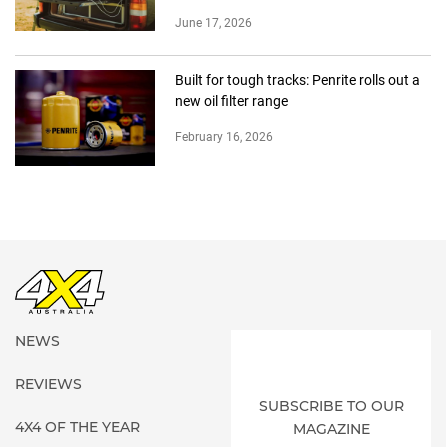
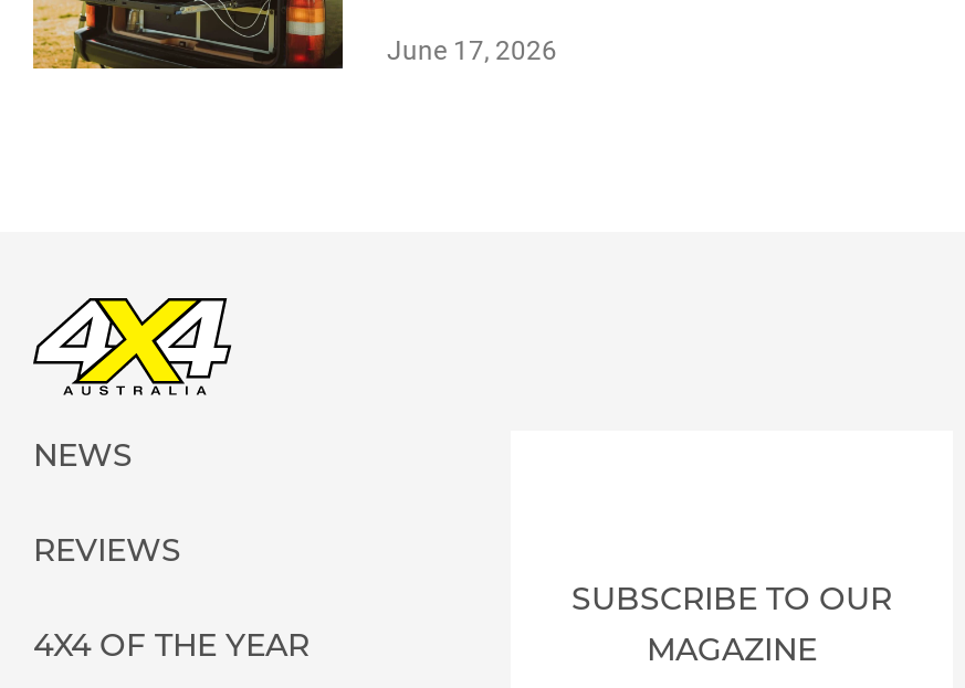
[14,69,420,167] [image] | Built for tough tracks: Penrite rolls out a | new oil filter range | February 16, 2026 -> none

